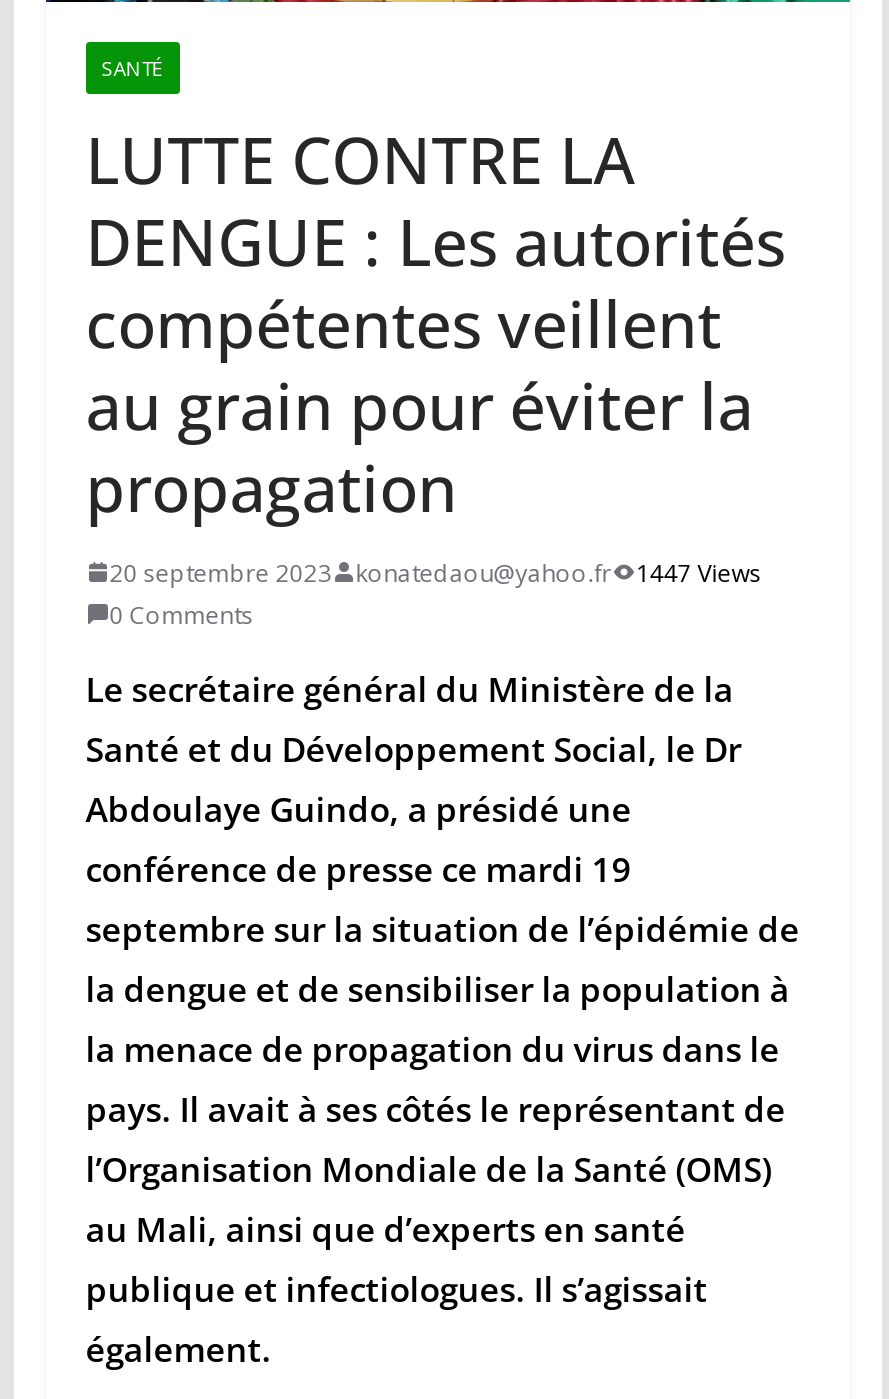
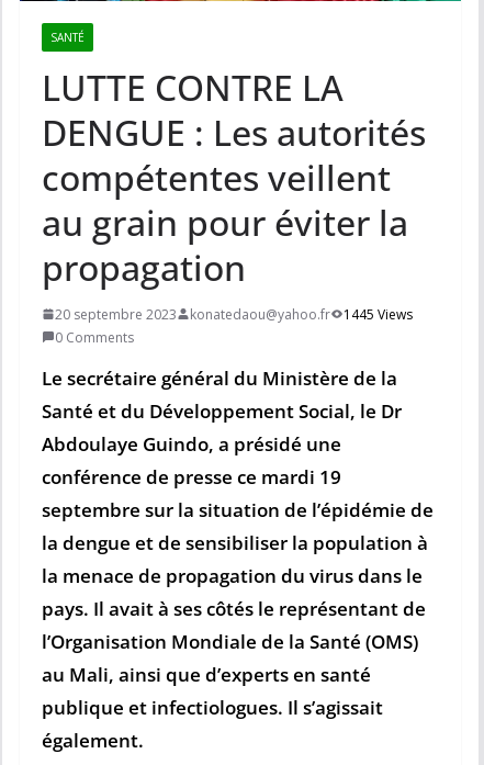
[109,556,761,590] 20 septembre 2023 konatedaou@yahoo.fr 1447 Views -> [55,305,412,324] 20 septembre 2023 konatedaou@yahoo.fr 1445 Views

